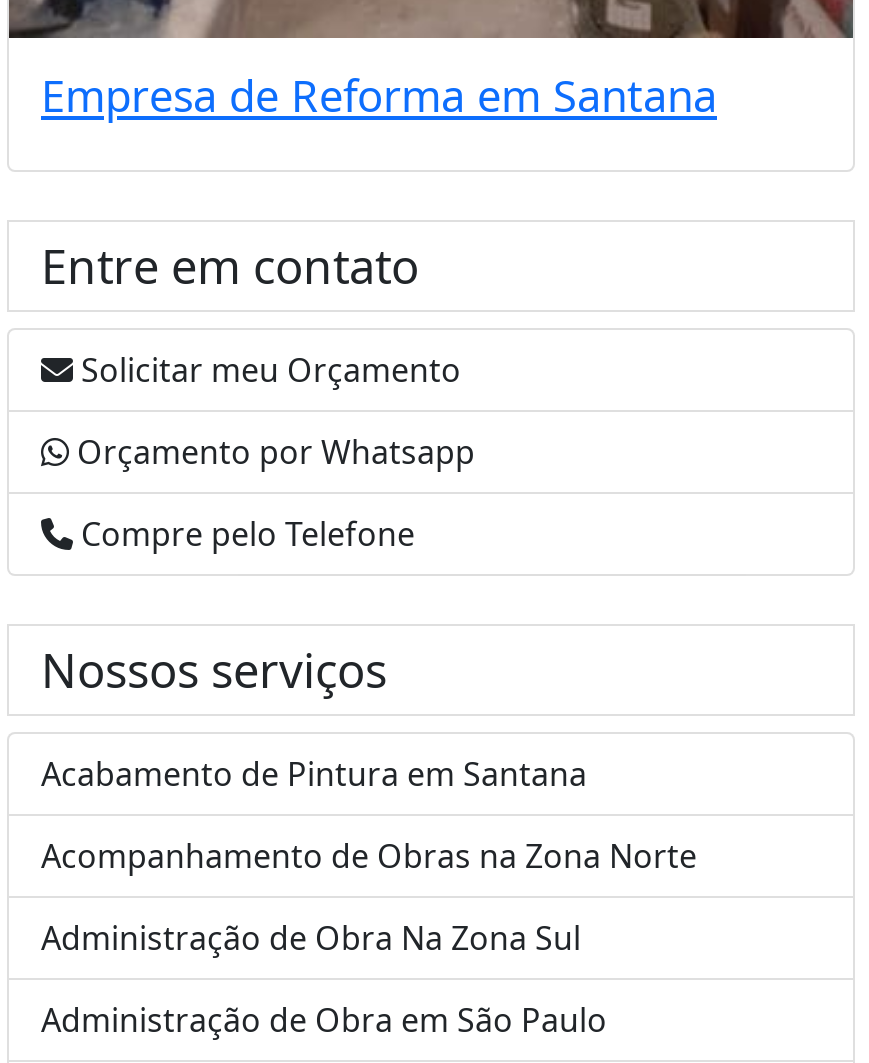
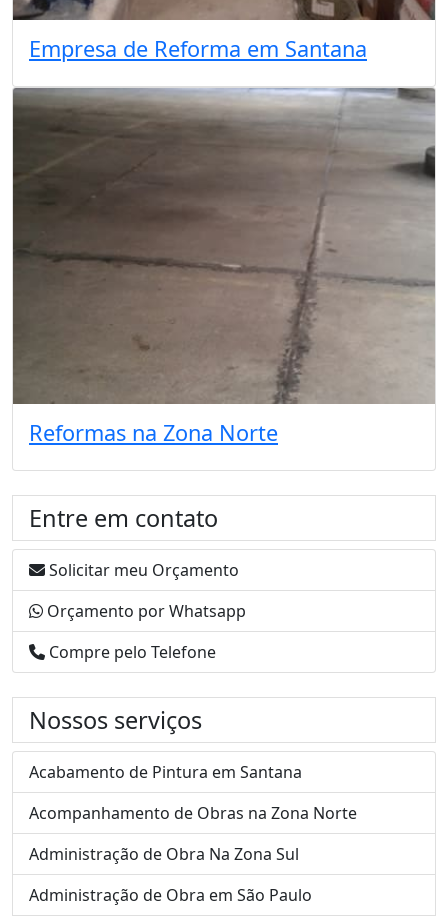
none -> [13,87,435,447] [image] | Reformas na Zona Norte

